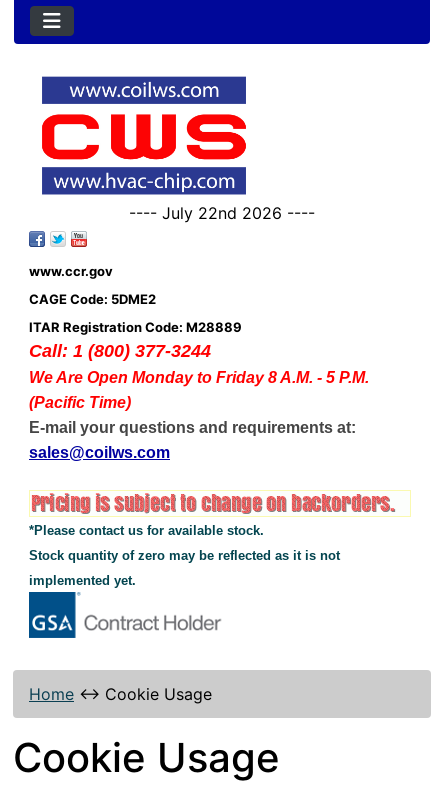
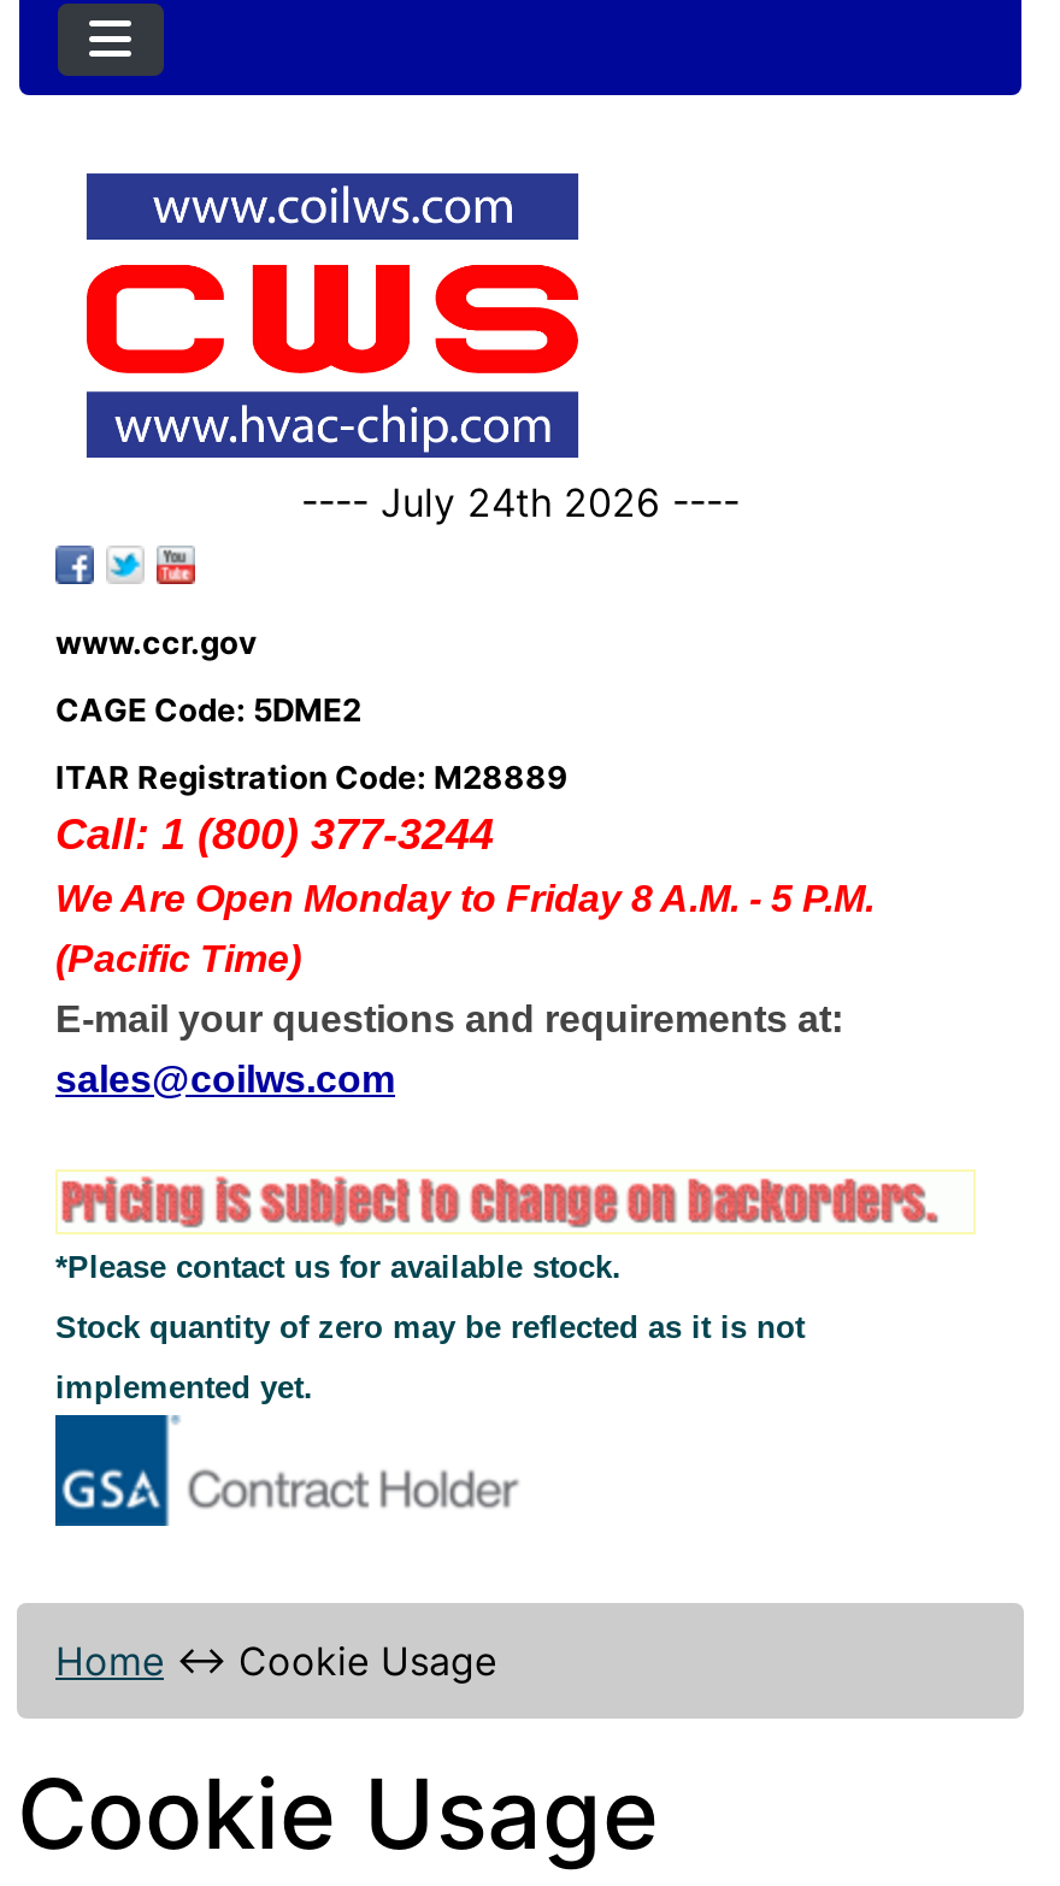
[129,203,315,223] ---- July 22nd 2026 ---- -> [301,479,740,527] ---- July 24th 2026 ----

